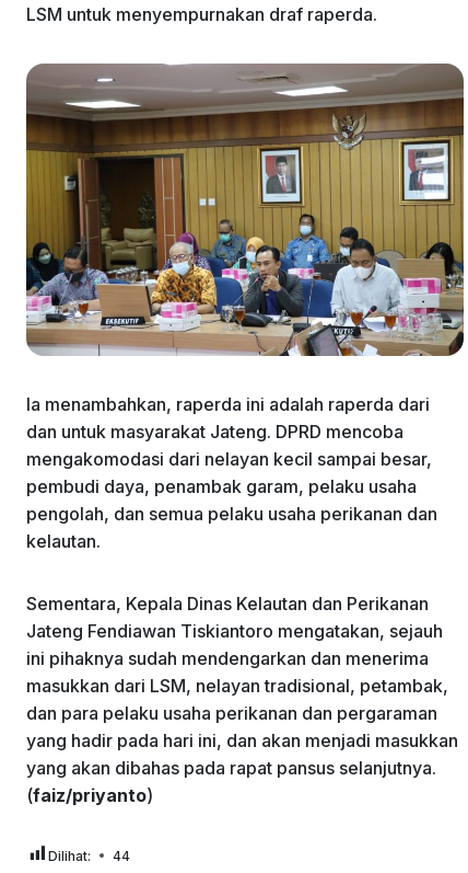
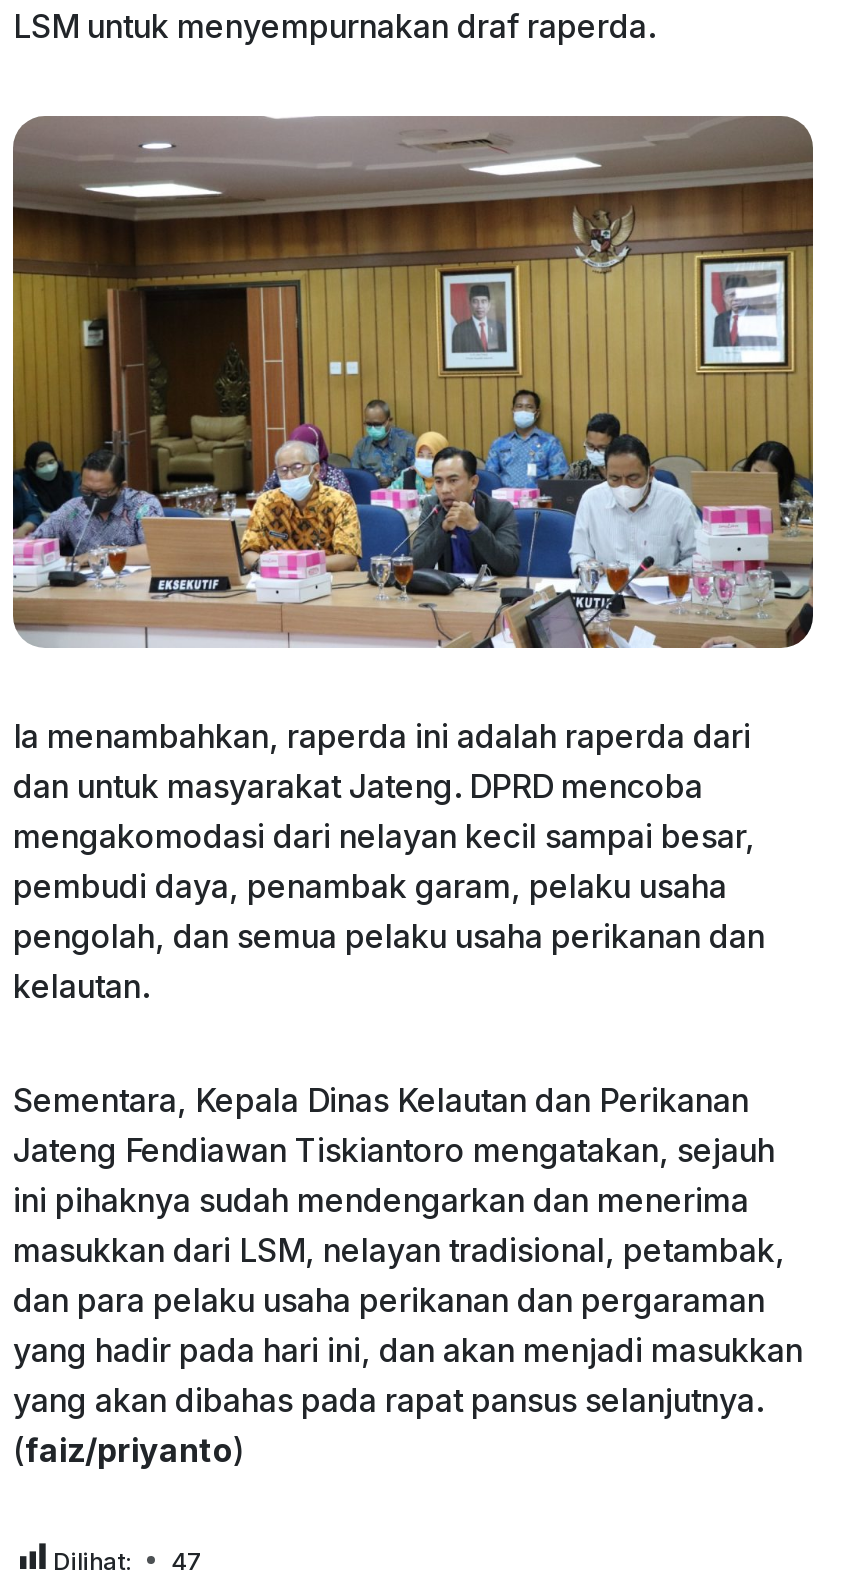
[48,847,130,864] Dilihat: 44 -> [53,1545,203,1575] Dilihat: 47

